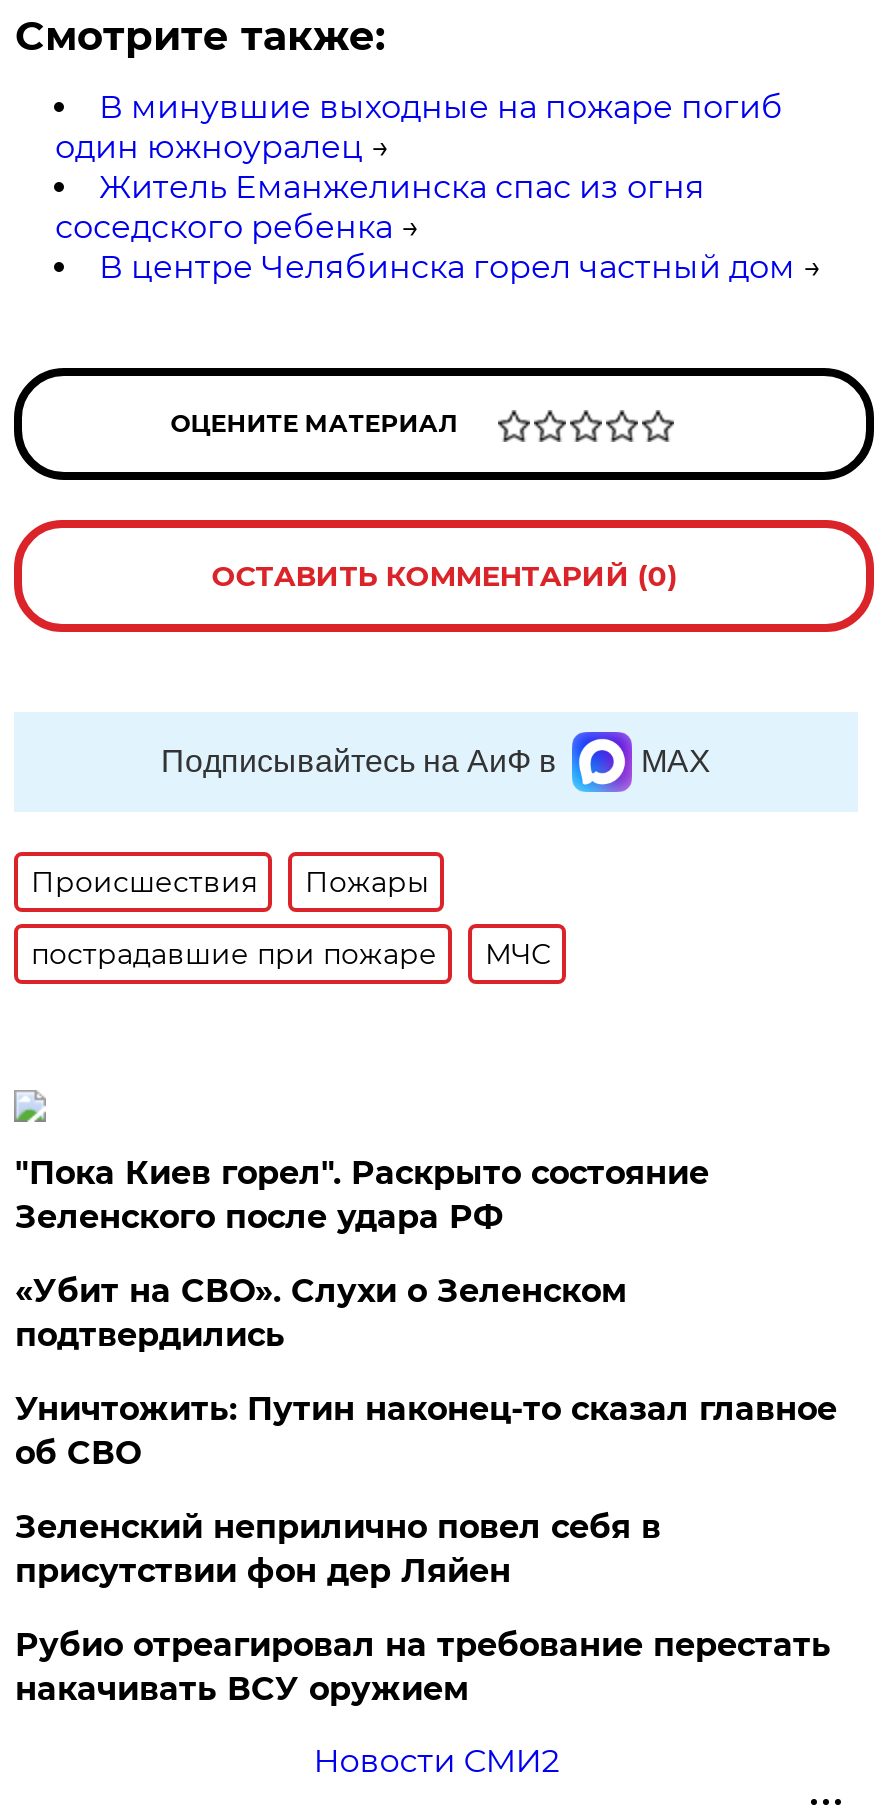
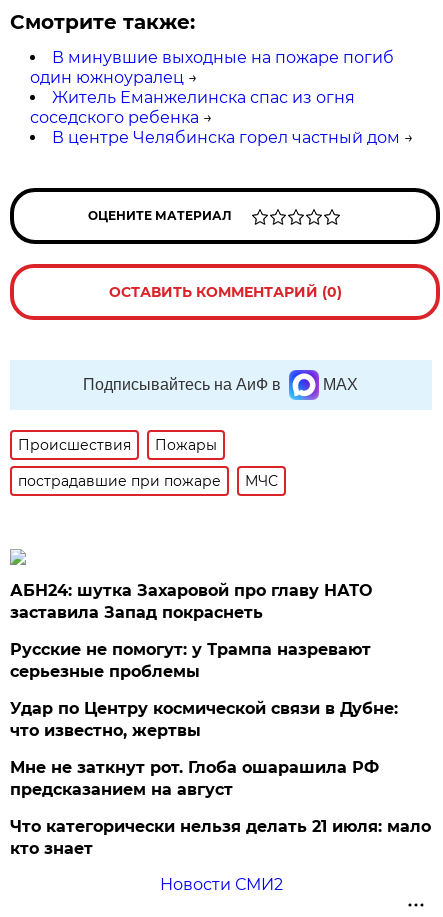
[15,1154,709,1236] "Пока Киев горел". Раскрыто состояние | Зеленского после удара РФ -> [10,581,372,622] АБН24: шутка Захаровой про главу НАТО | заставила Запад покраснеть
[15,1272,627,1354] «Убит на СВО». Слухи о Зеленском | подтвердились -> [10,640,371,681] Русские не помогут: у Трампа назревают | серьезные проблемы
[15,1390,837,1472] Уничтожить: Путин наконец-то сказал главное | об СВО -> [10,699,398,740] Удар по Центру космической связи в Дубне: | что известно, жертвы
[15,1508,661,1590] Зеленский неприлично повел cебя в | присутствии фон дер Ляйен -> [10,758,379,799] Мне не заткнут рот. Глоба ошарашила РФ | предсказанием на август
[15,1626,831,1708] Рубио отреагировал на требование перестать | накачивать ВСУ оружием -> [10,817,431,858] Что категорически нельзя делать 21 июля: мало | кто знает

